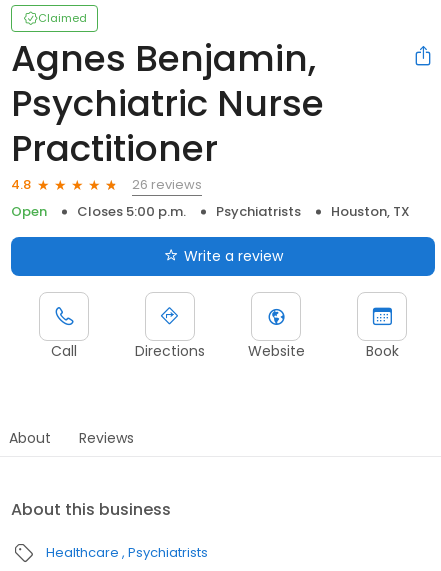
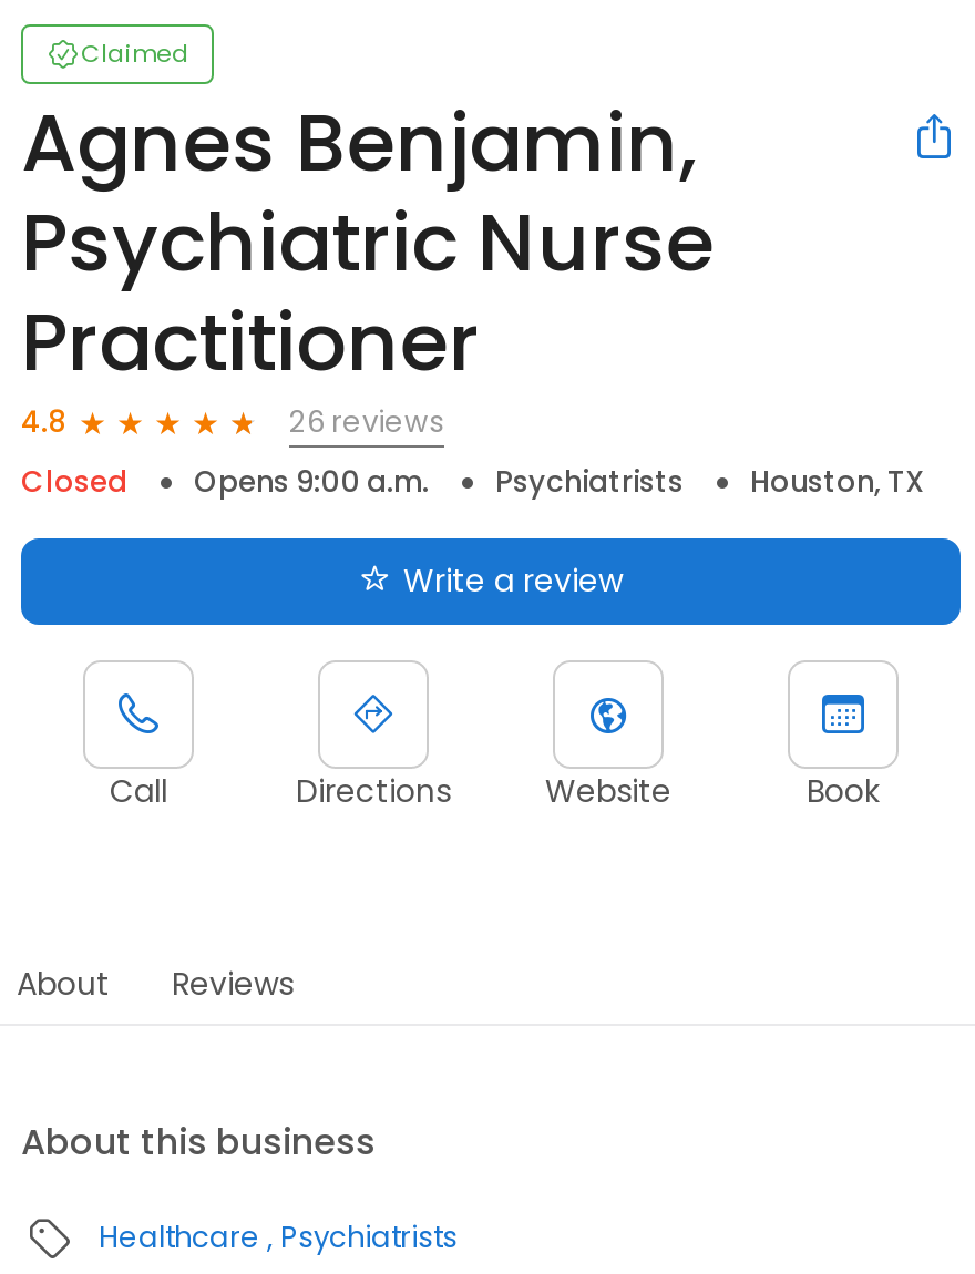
[11,202,186,221] Open | Closes 5:00 p.m. -> [21,461,429,503] Closed | Opens 9:00 a.m.

